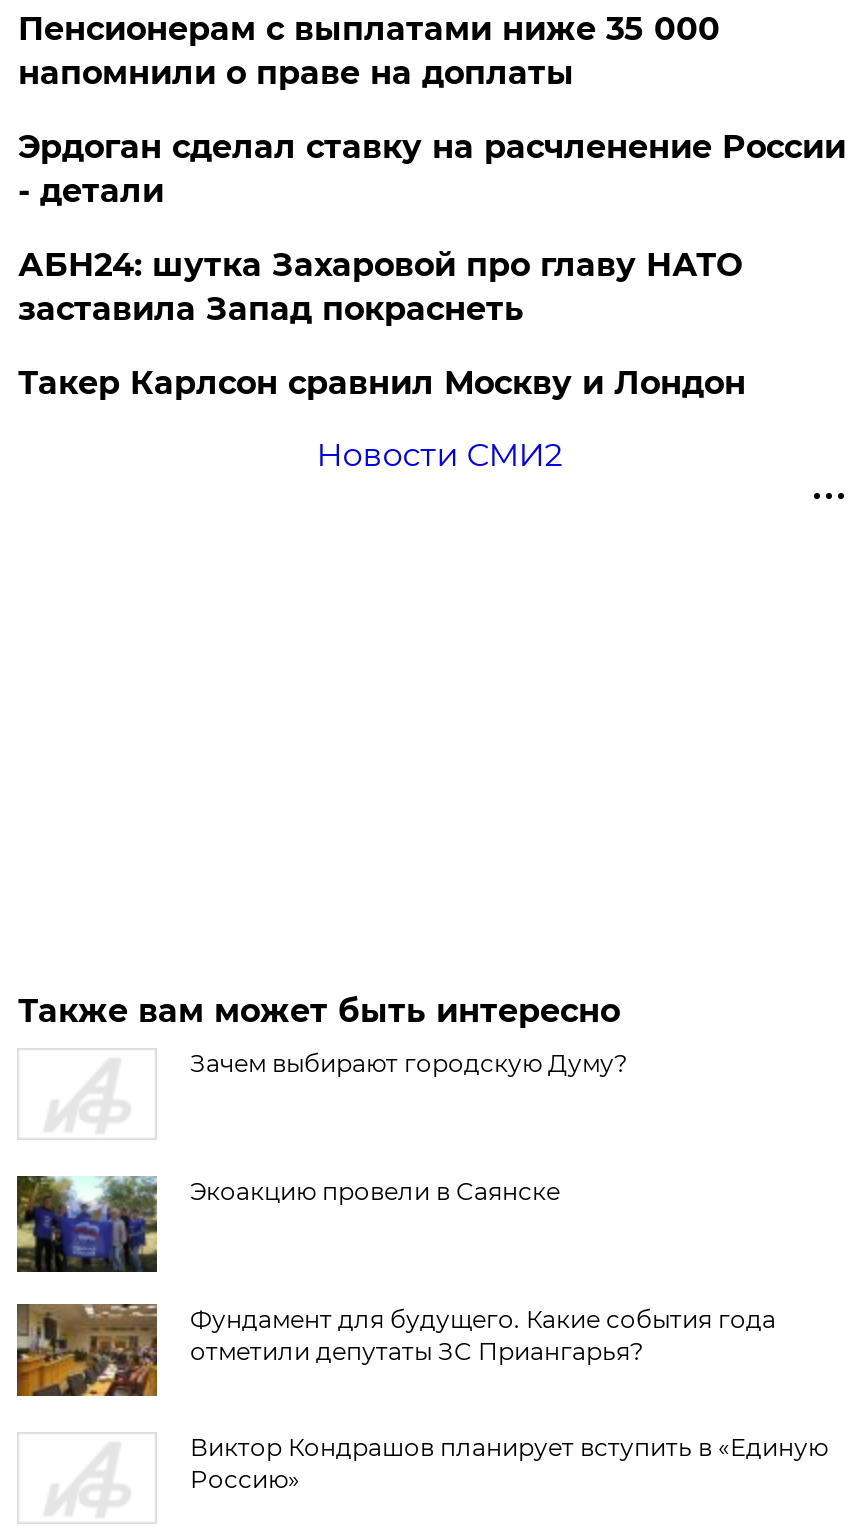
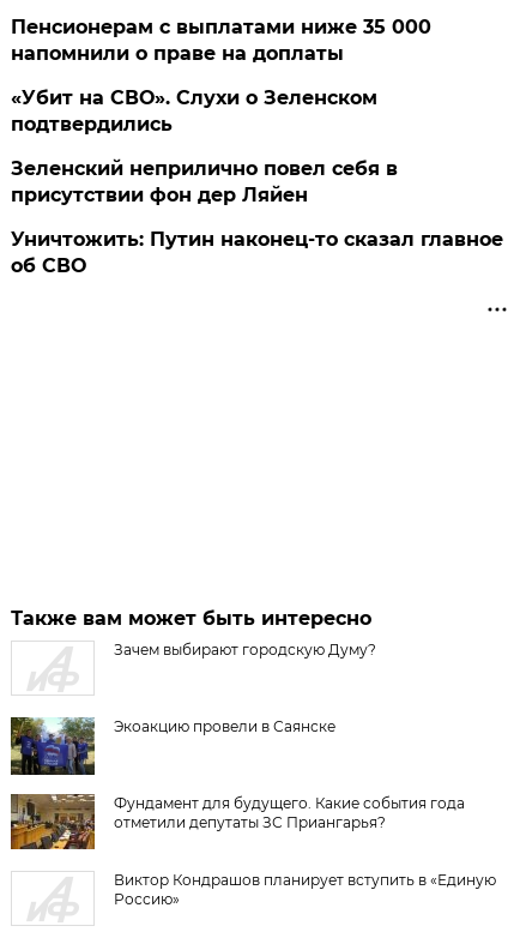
[18,128,846,474] Эрдоган сделал ставку на расчленение России | - детали | АБН24: шутка Захаровой про главу НАТО | заставила Запад покраснеть | Такер Карлсон сравнил Москву и Лондон | Новости СМИ2 -> [11,86,504,277] «Убит на СВО». Слухи о Зеленском | подтвердились | Зеленский неприлично повел cебя в | присутствии фон дер Ляйен | Уничтожить: Путин наконец-то сказал главное | об СВО

